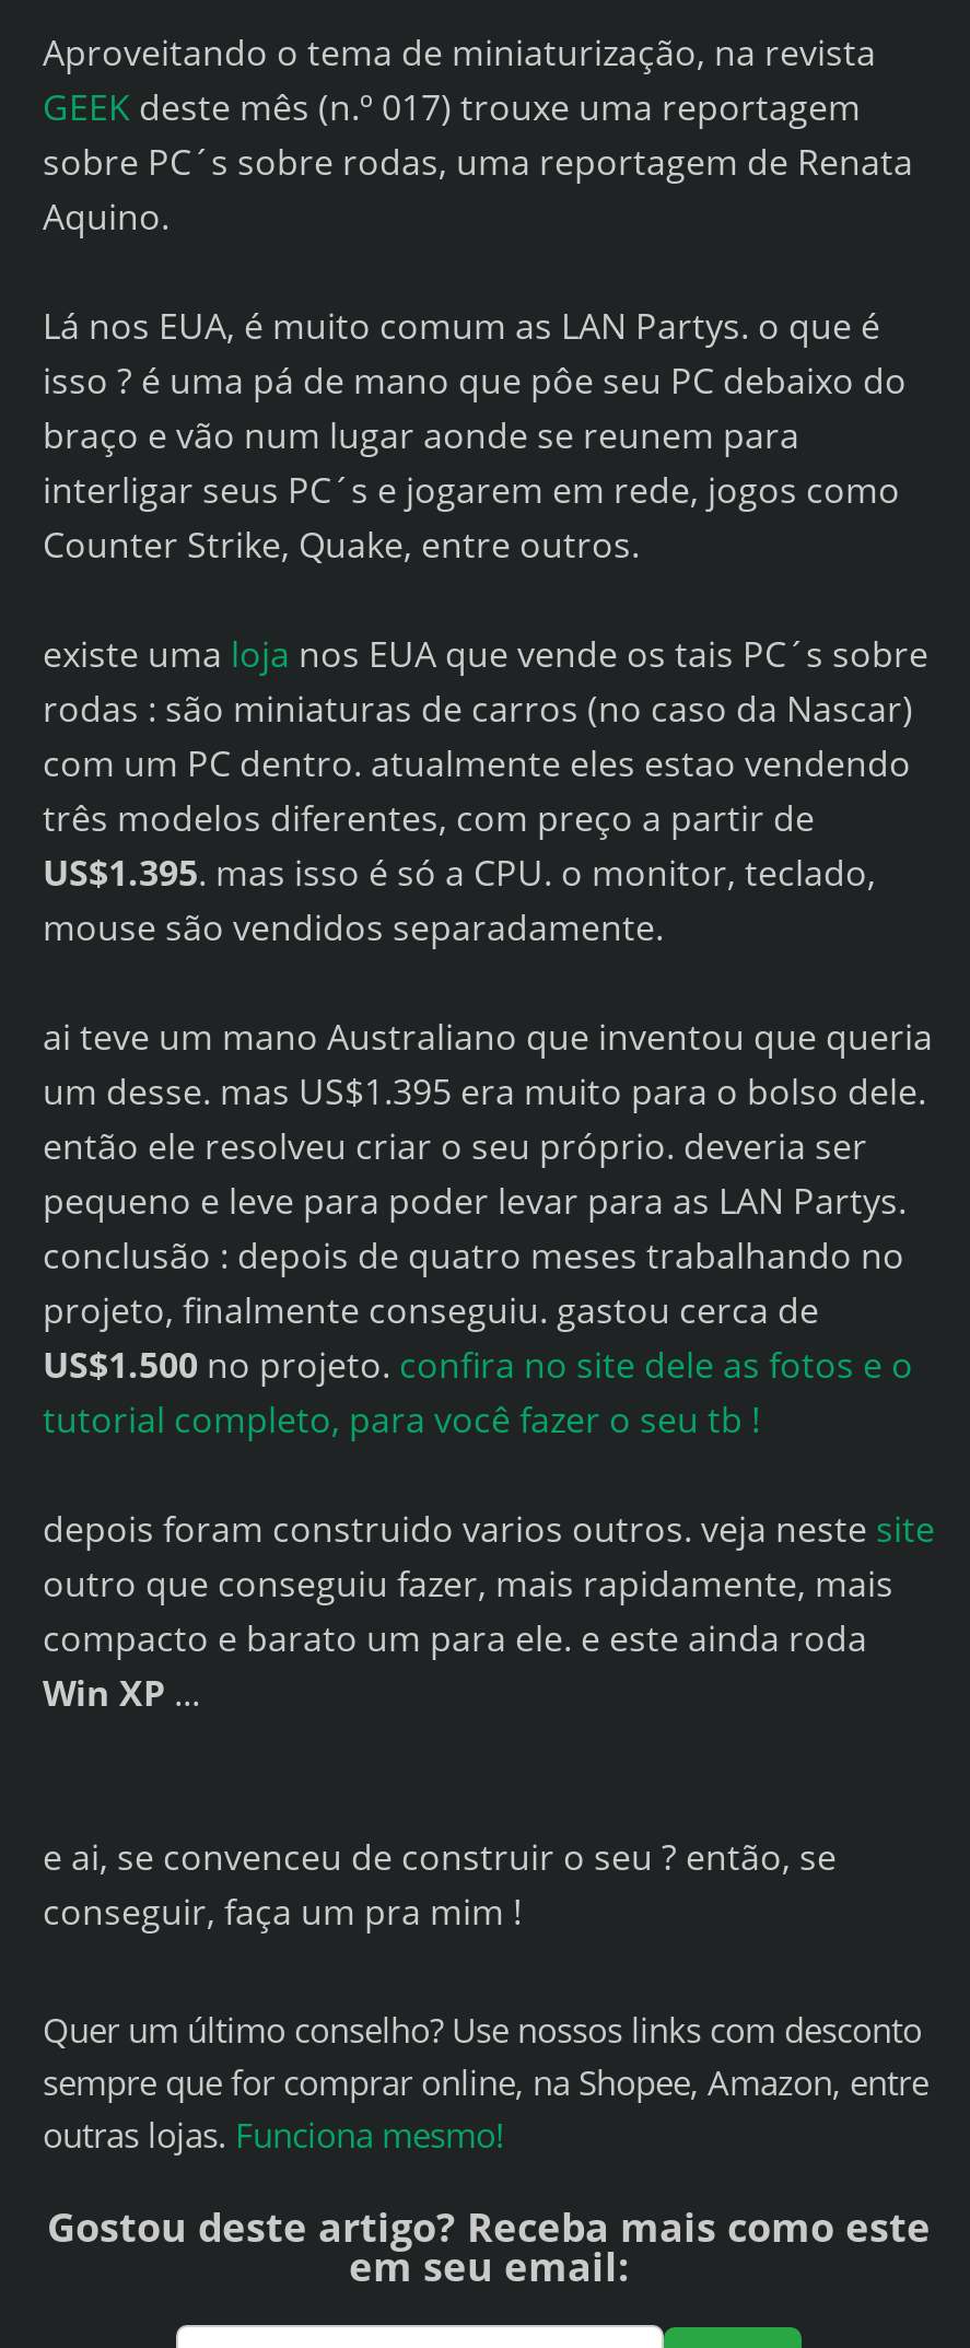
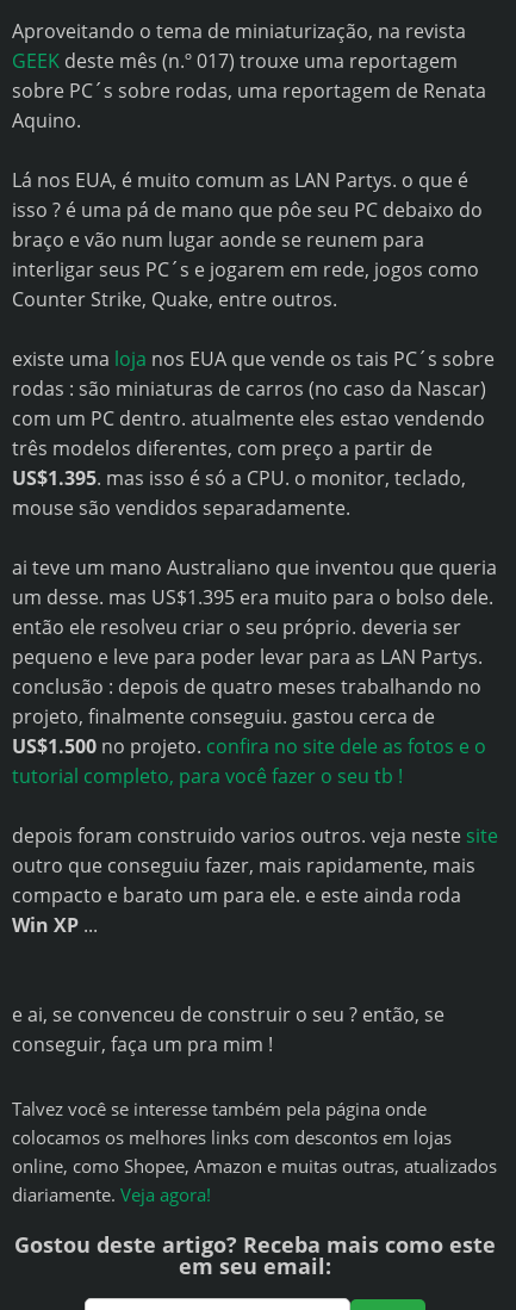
[43,2008,928,2159] Quer um último conselho? Use nossos links com desconto | sempre que for comprar online, na Shopee, Amazon, entre | outras lojas. Funciona mesmo! -> [12,1097,497,1208] Talvez você se interesse também pela página onde | colocamos os melhores links com descontos em lojas | online, como Shopee, Amazon e muitas outras, atualizados | diariamente. Veja agora!

